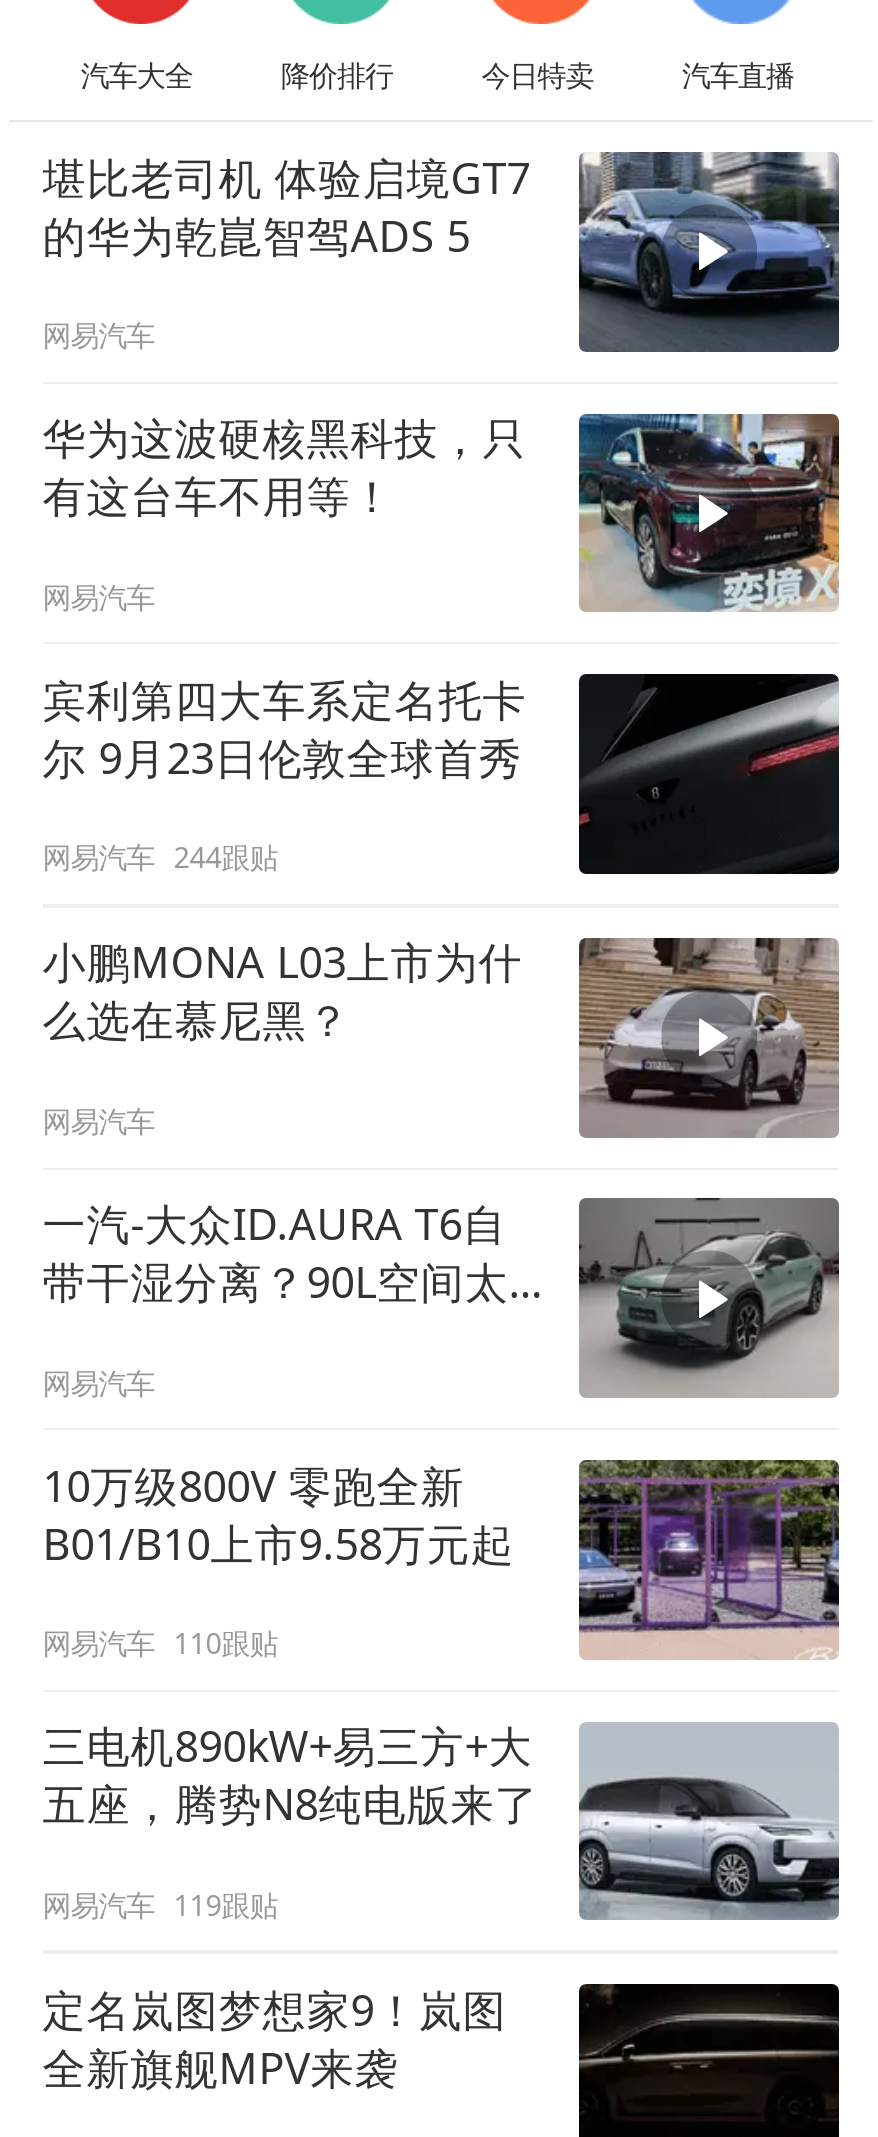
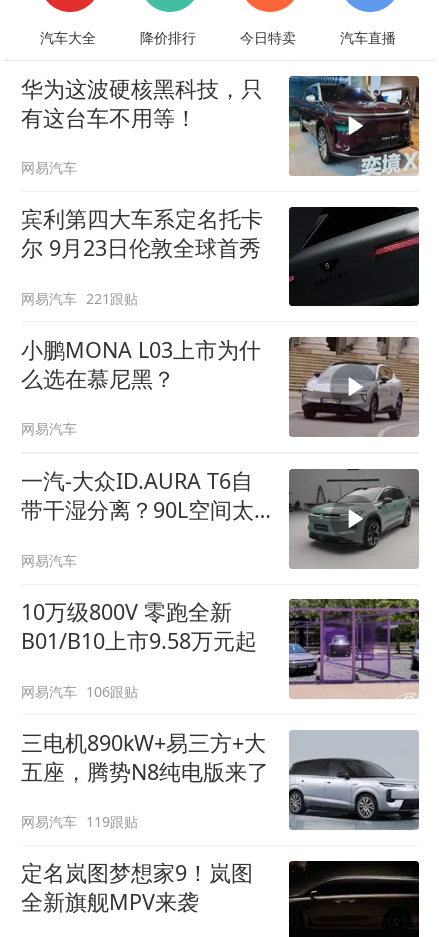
[42,147,841,354] [image] | 堪比老司机 体验启境GT7 | 的华为乾崑智驾ADS 5 | 网易汽车 -> none
[42,839,278,877] 网易汽车 244跟贴 -> [21,289,138,308] 网易汽车 221跟贴
[42,1624,278,1662] 网易汽车 110跟贴 -> [21,682,138,701] 网易汽车 106跟贴

